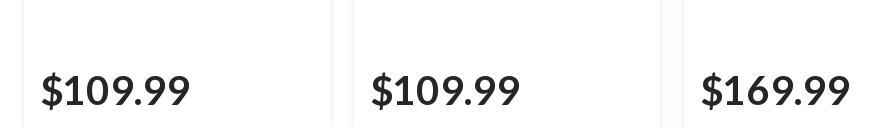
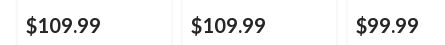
[700,66,850,114] $169.99 -> [356,13,419,37] $99.99

